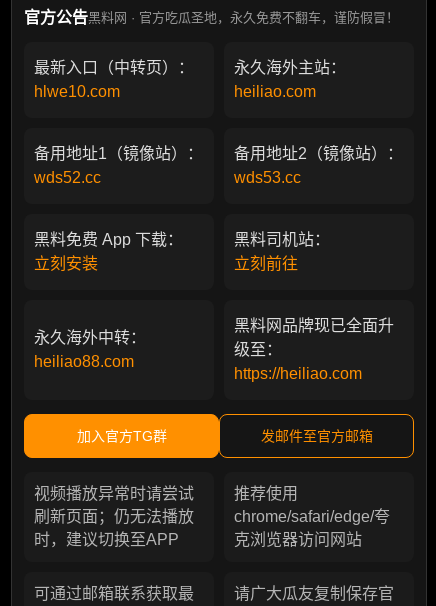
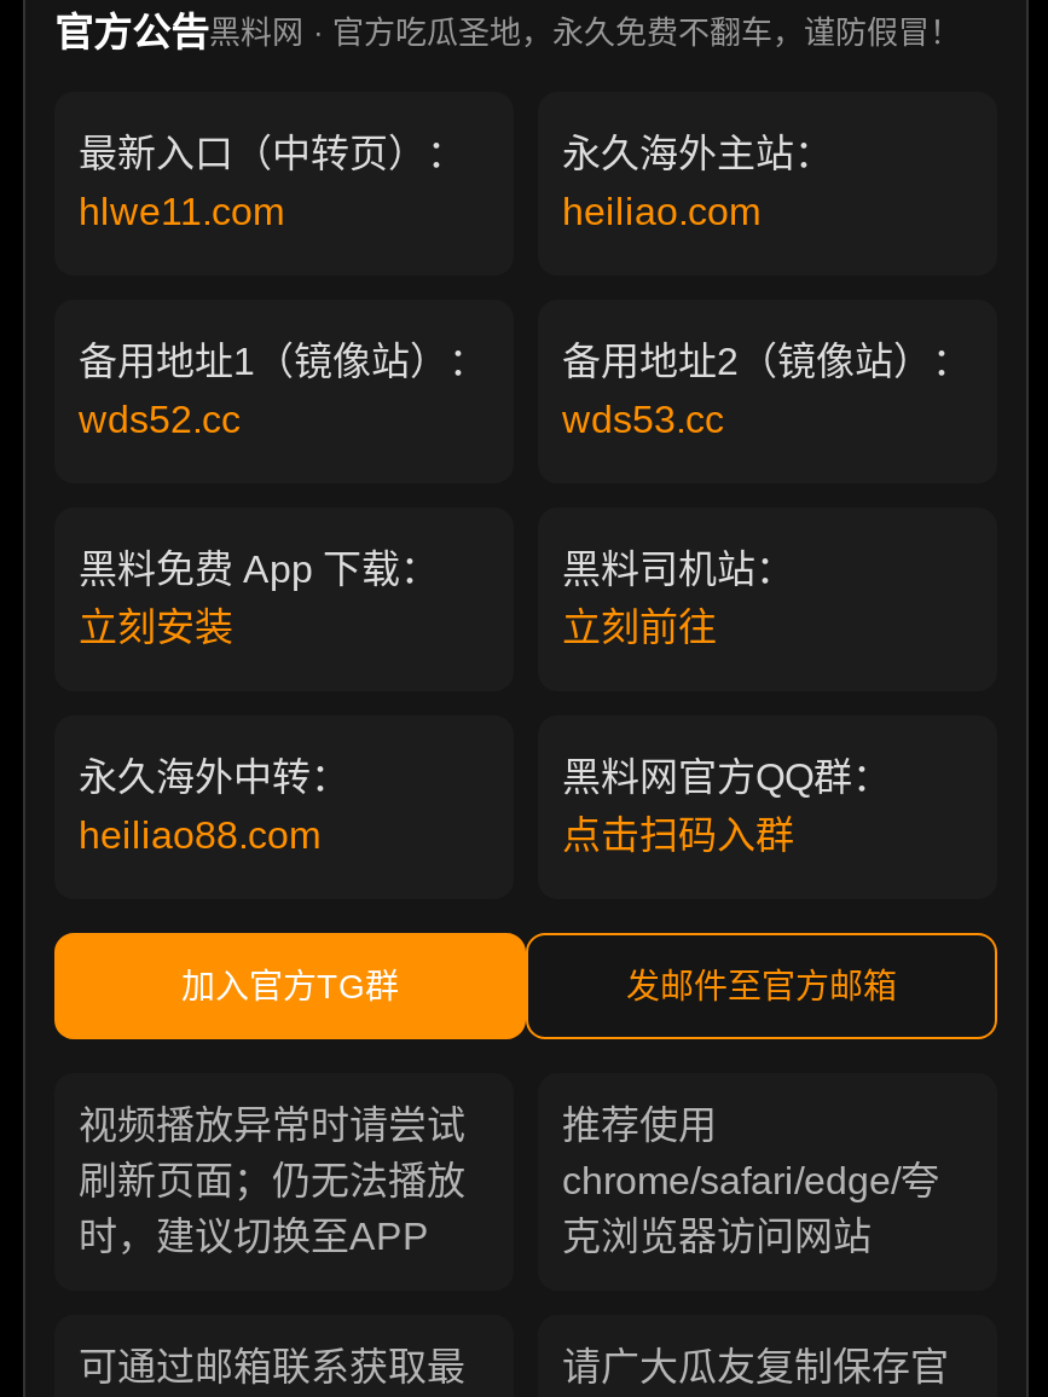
[34,83,120,100] hlwe10.com -> [79,191,284,232] hlwe11.com
[234,317,394,382] 黑料网品牌现已全面升 | 级至： | https://heiliao.com -> [562,756,891,855] 黑料网官方QQ群： | 点击扫码入群

